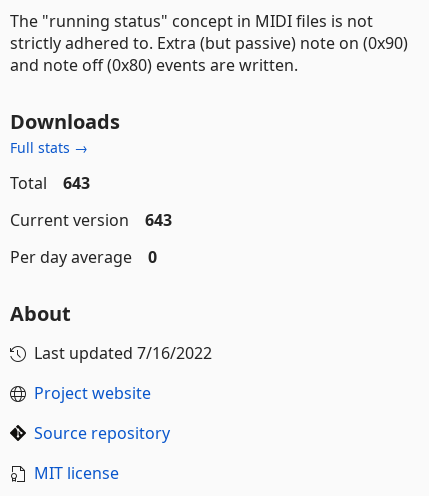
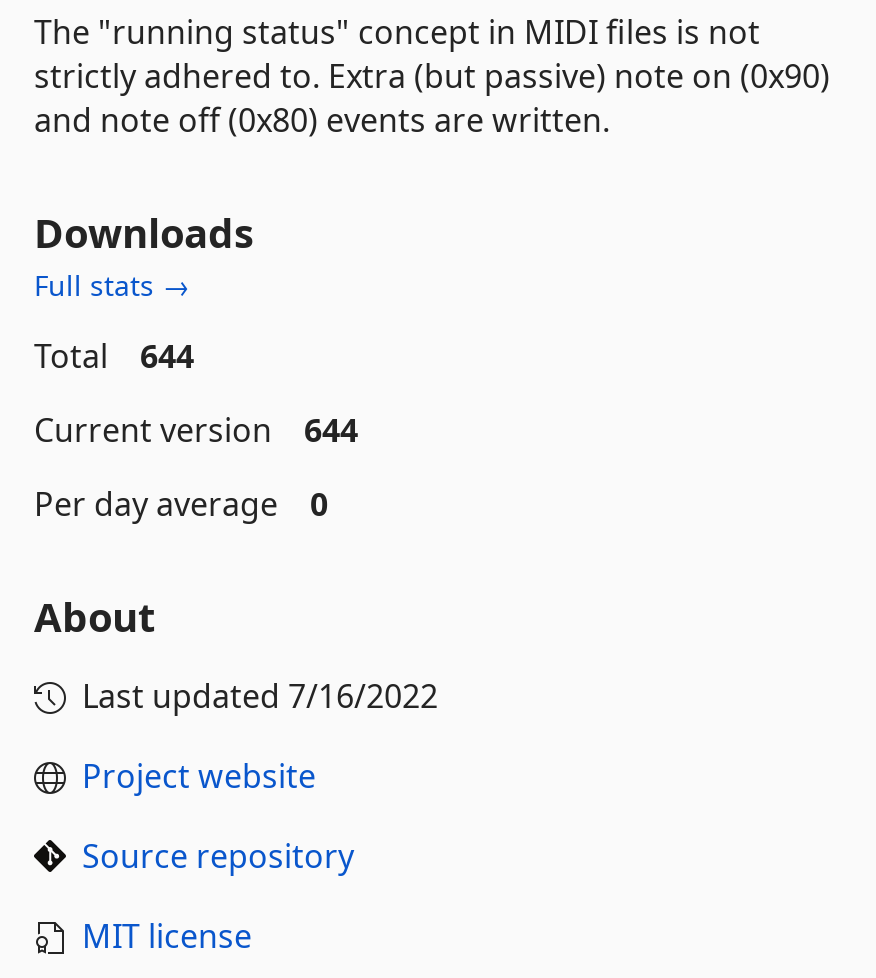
[10,172,90,194] Total 643 -> [34,334,194,378] Total 644
[10,209,172,231] Current version 643 -> [34,408,358,452] Current version 644

